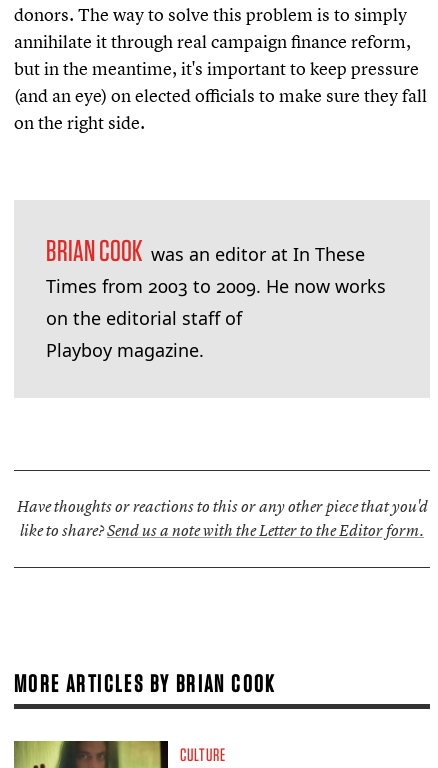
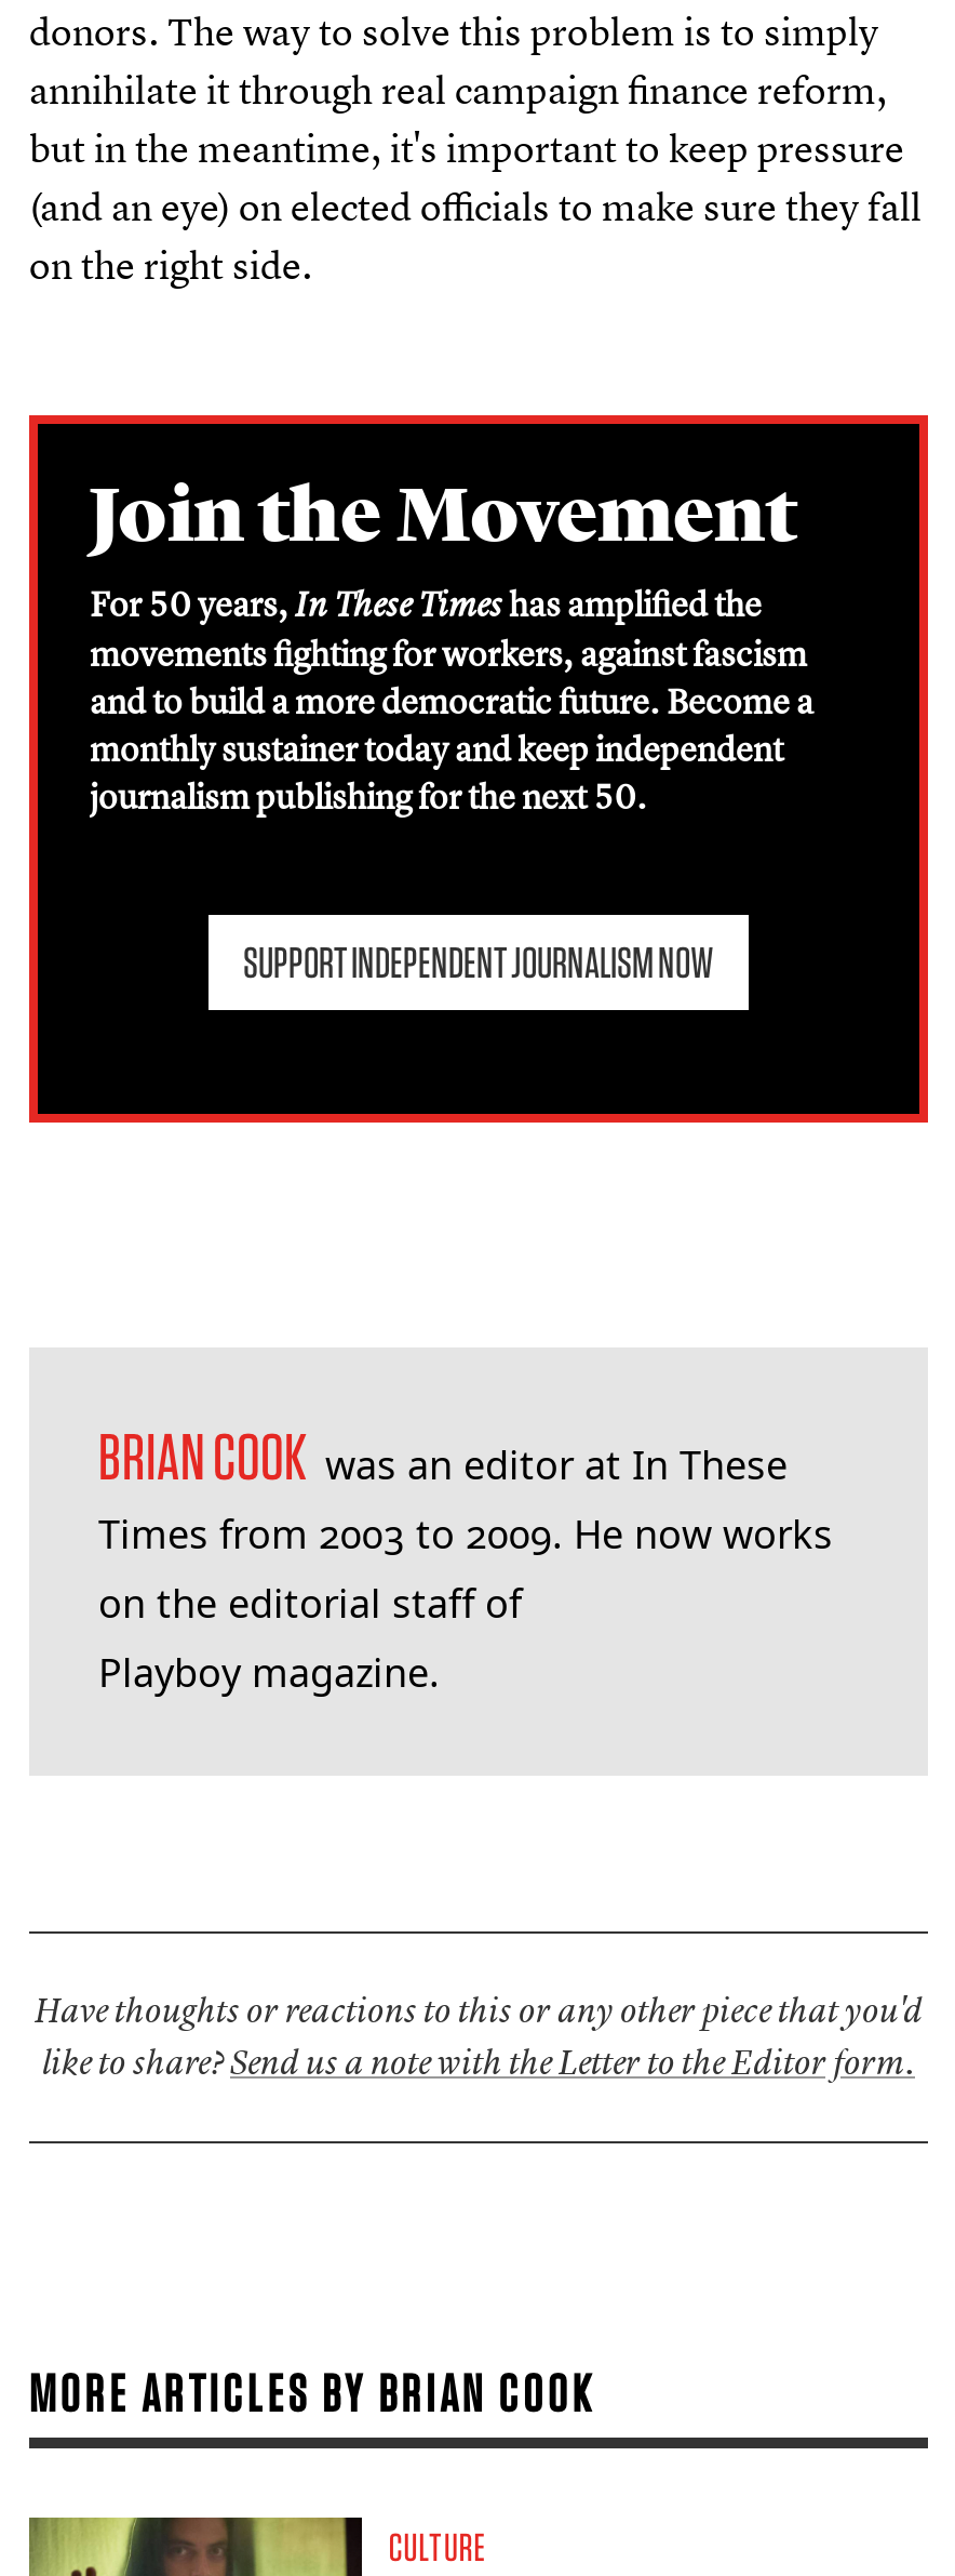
none -> [27,413,930,1125] [image] | Join the Movement | For 50 years,In These Timeshas amplified the | movements fighting for workers, against fascism | and to build a more democratic future. Become a | monthly sustainer today and keep independent | journalism publishing for the next 50. | SUPPORT INDEPENDENT JOURNALISM NOW

